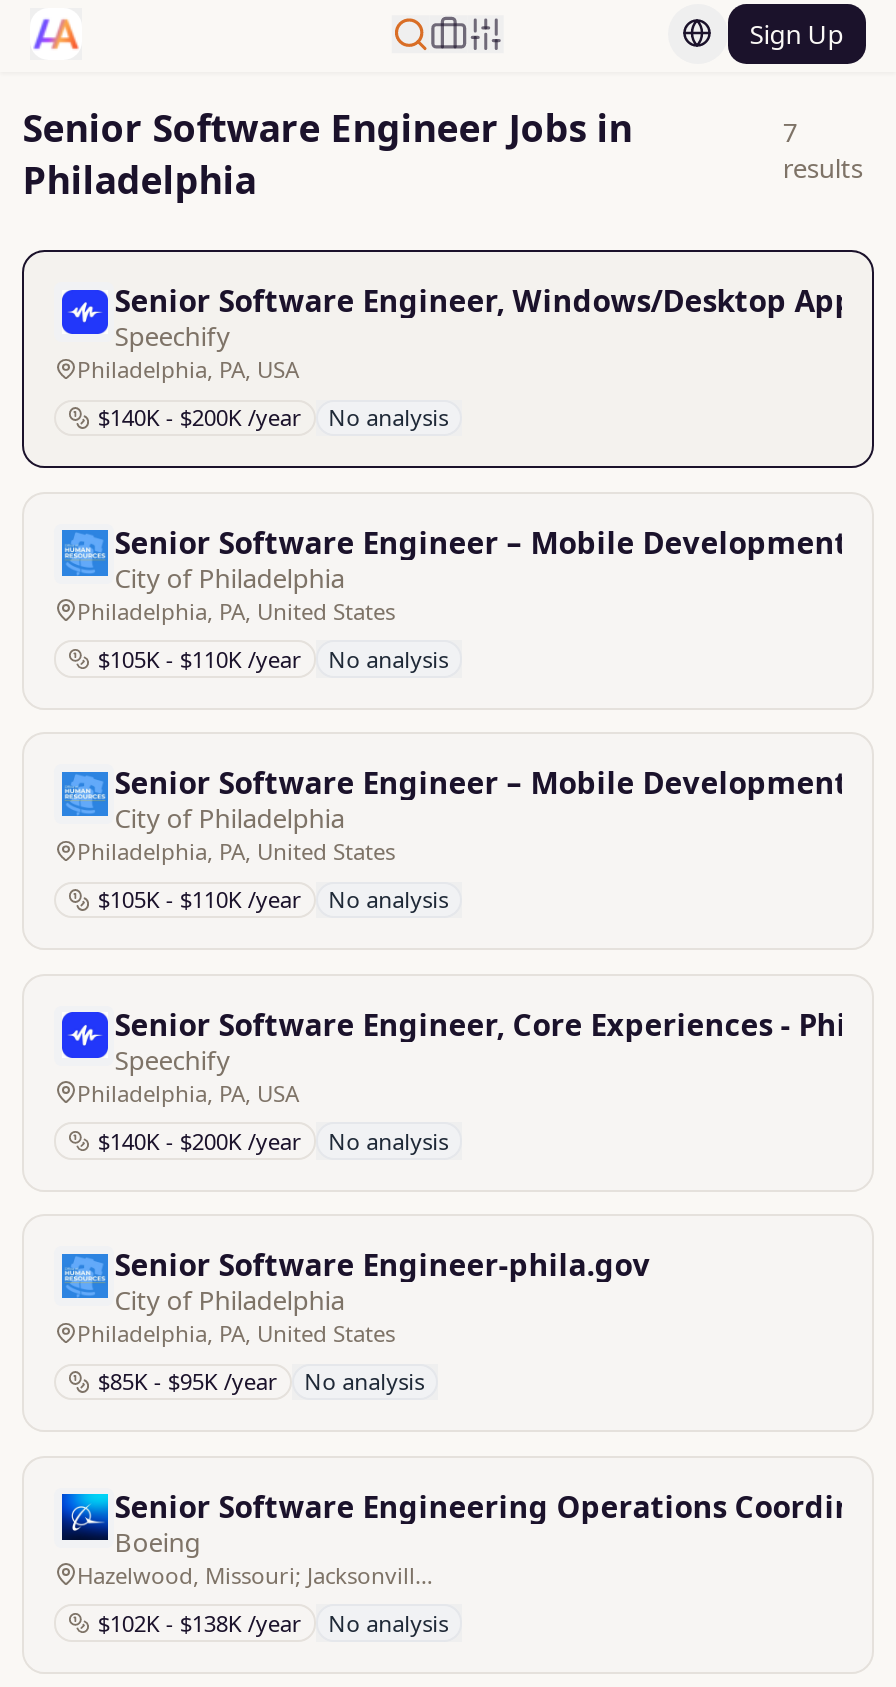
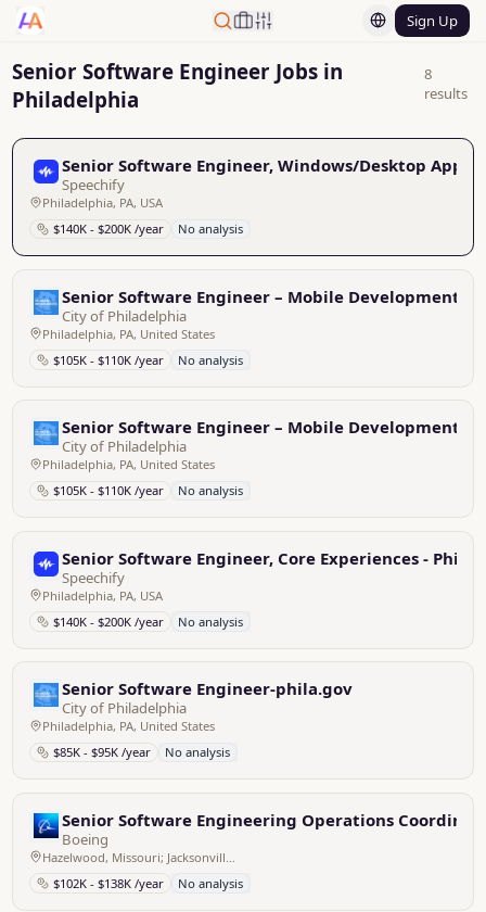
[783,113,799,149] 7 -> [424,64,433,83] 8

